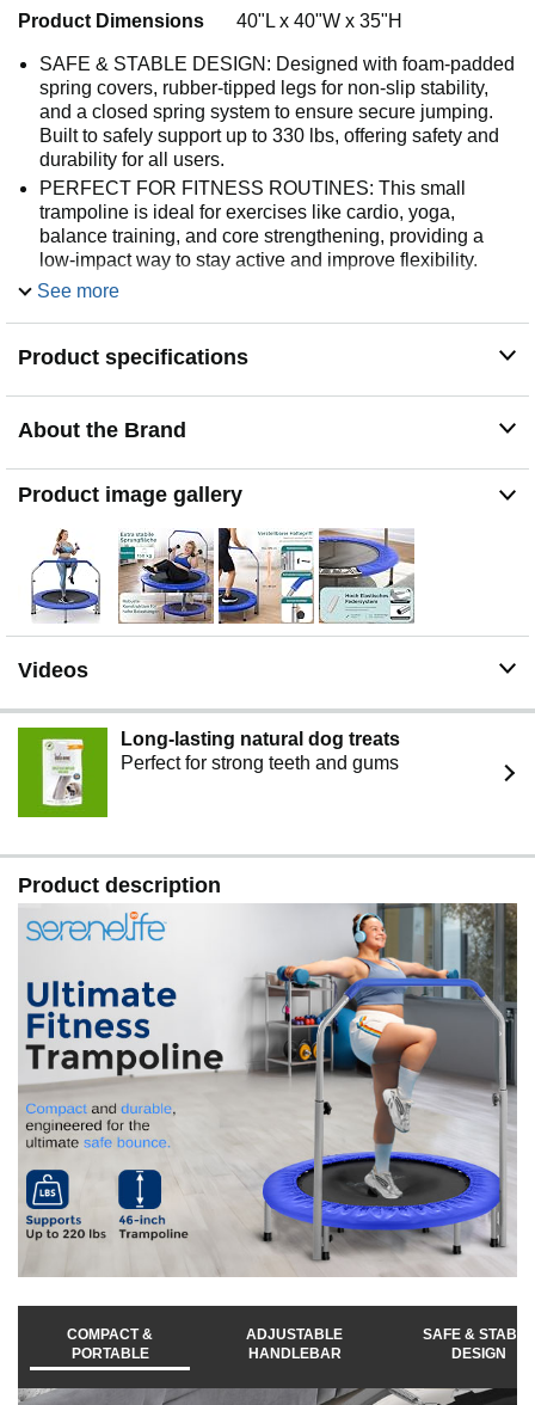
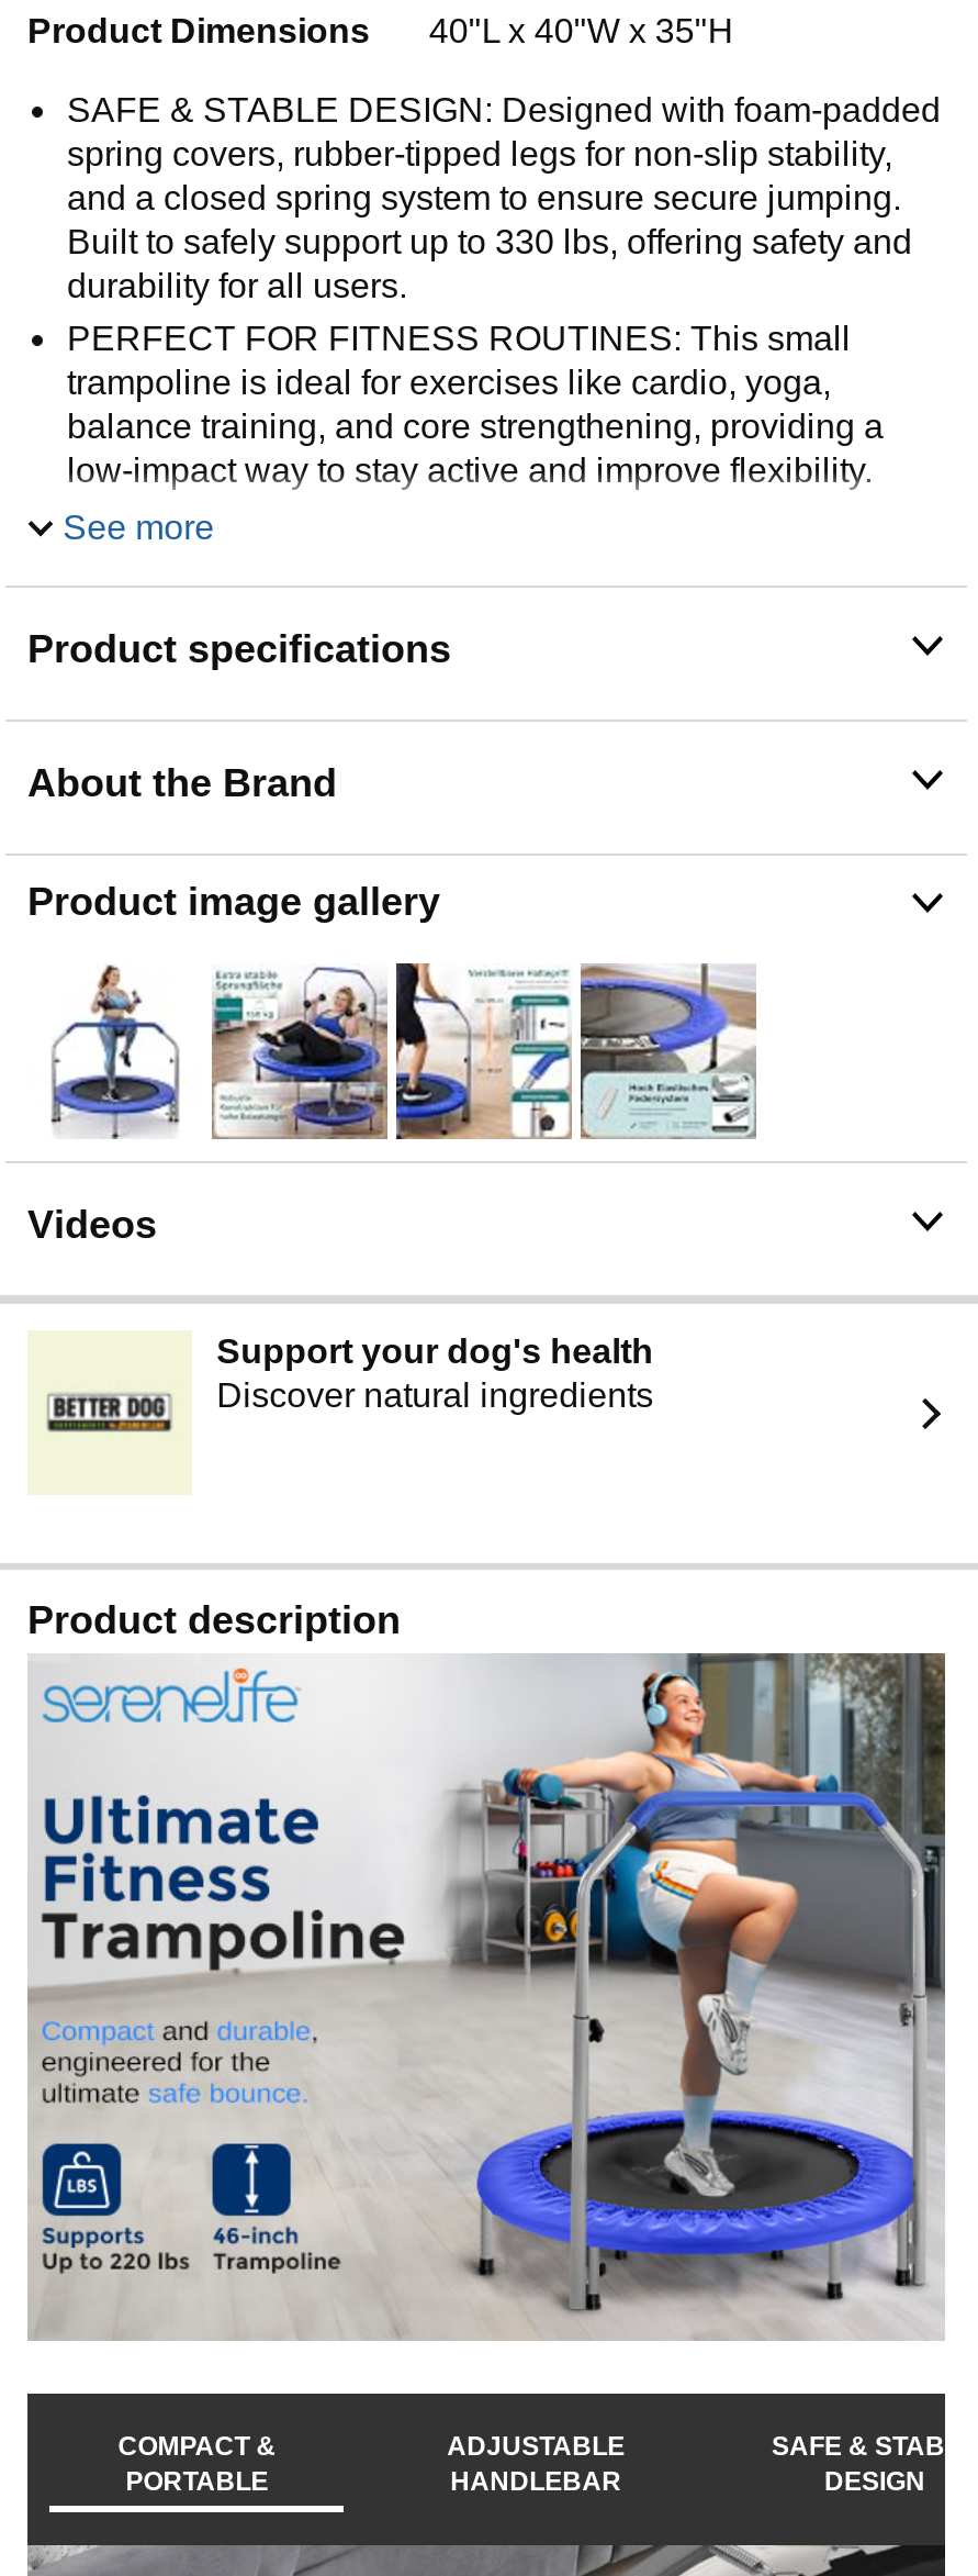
[17,726,400,818] [image] | Long-lasting natural dog treats | Perfect for strong teeth and gums -> [27,1330,654,1495] [image] | Support your dog's health | Discover natural ingredients

